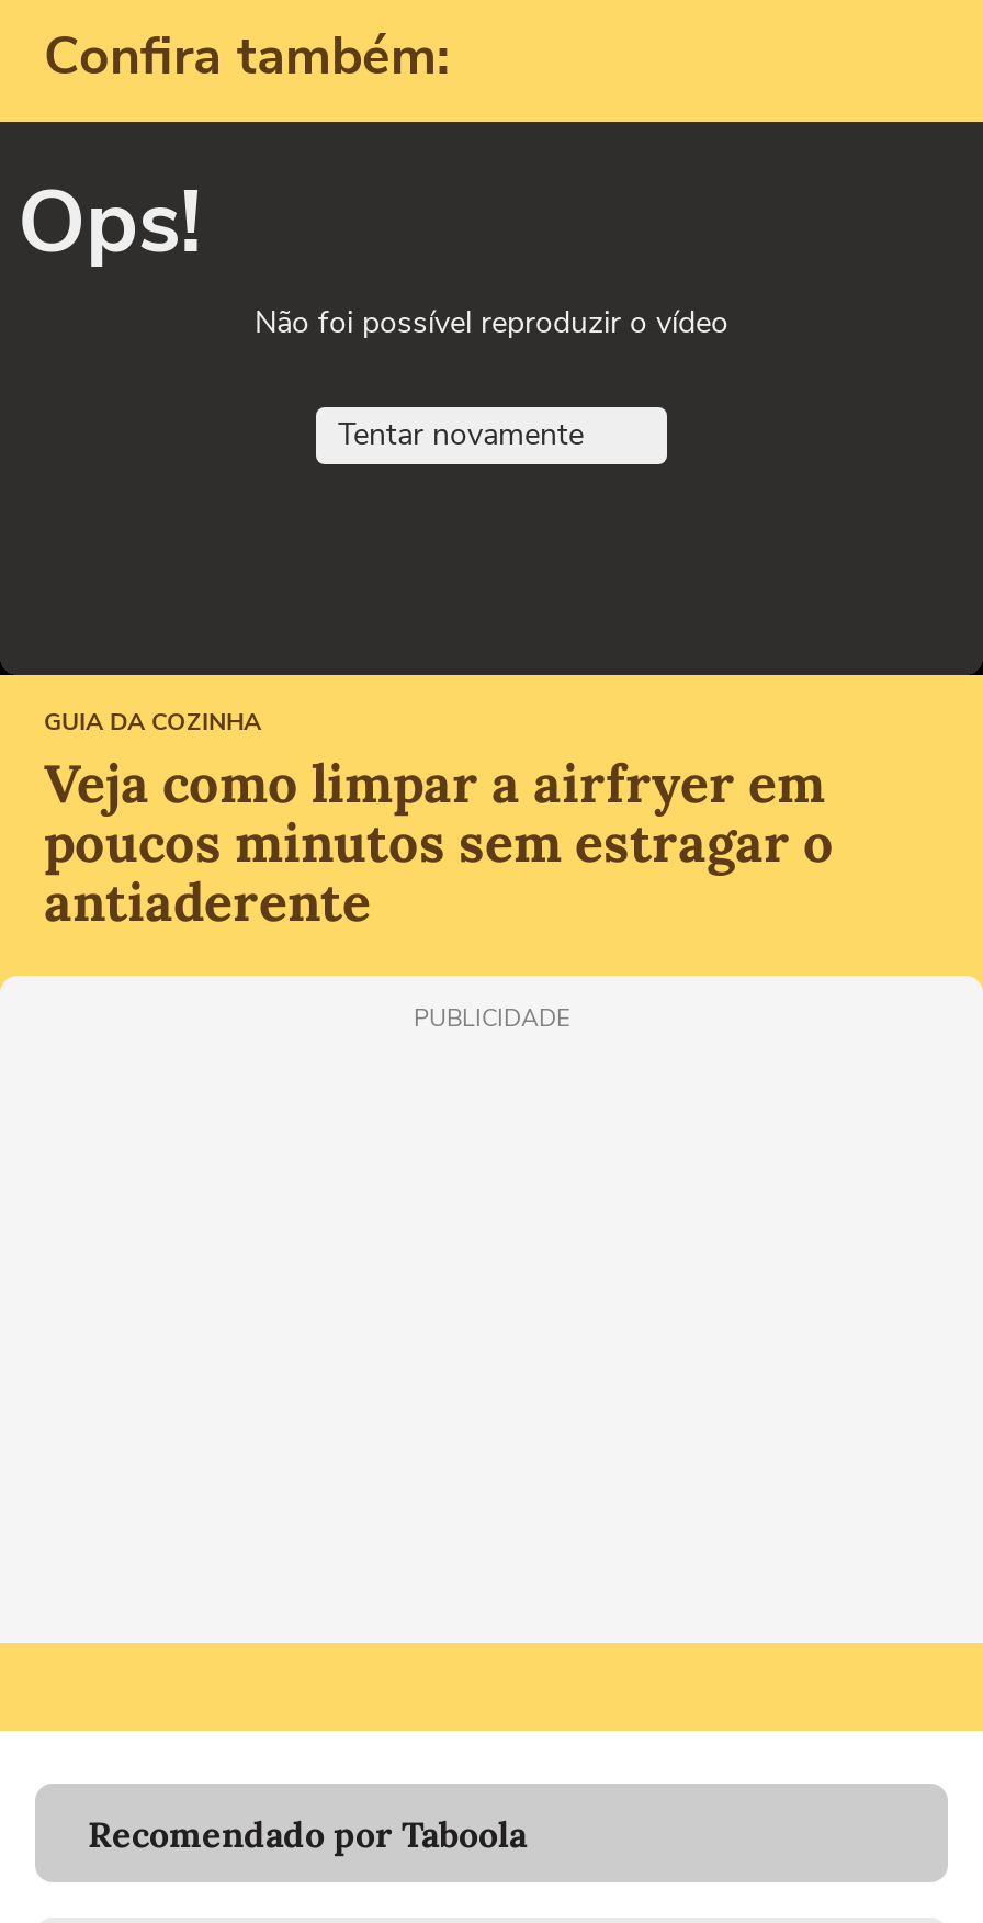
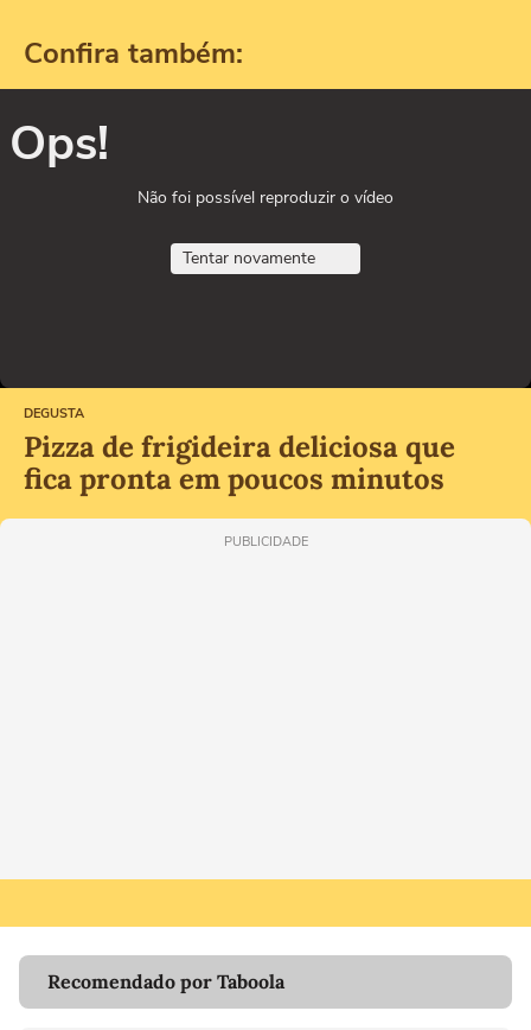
[44,706,834,937] GUIA DA COZINHA | Veja como limpar a airfryer em | poucos minutos sem estragar o | antiaderente -> [24,404,455,497] DEGUSTA | Pizza de frigideira deliciosa que | fica pronta em poucos minutos

